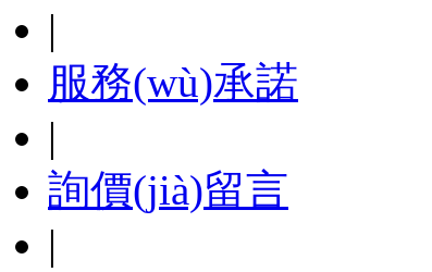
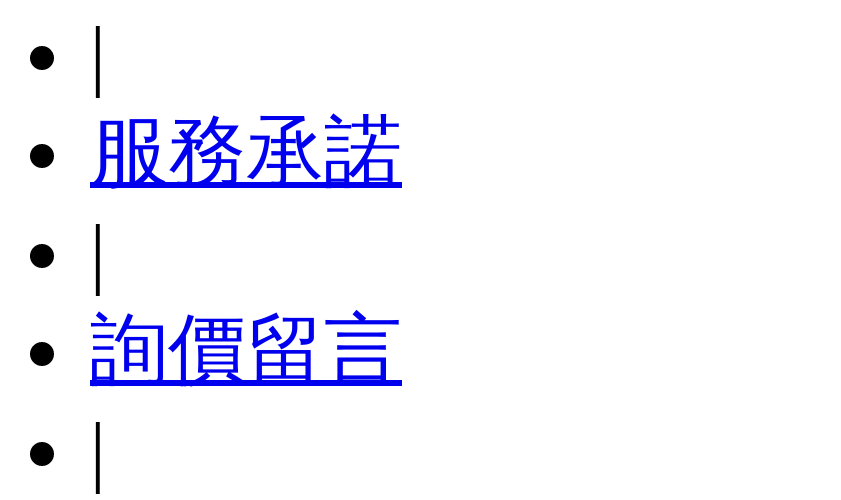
[48,59,298,105] 服務(wù)承諾 -> [90,108,402,194] 服務承諾
[48,166,288,213] 詢價(jià)留言 -> [90,306,402,392] 詢價留言

